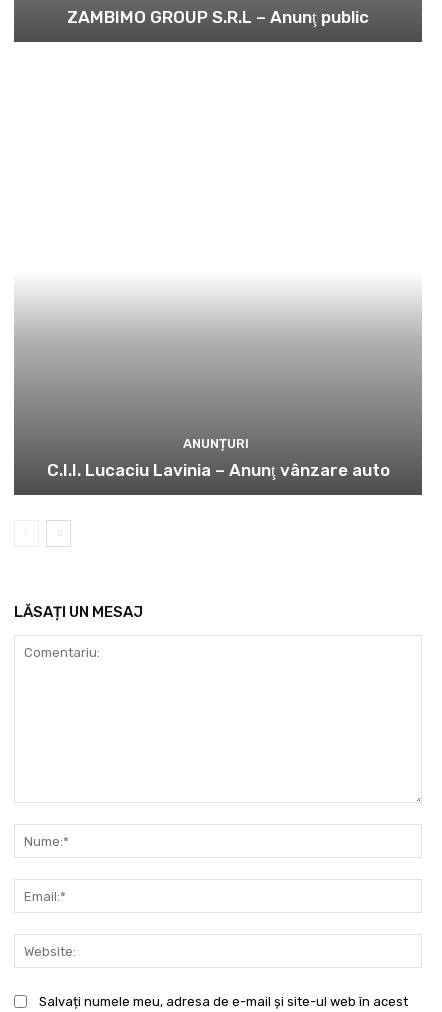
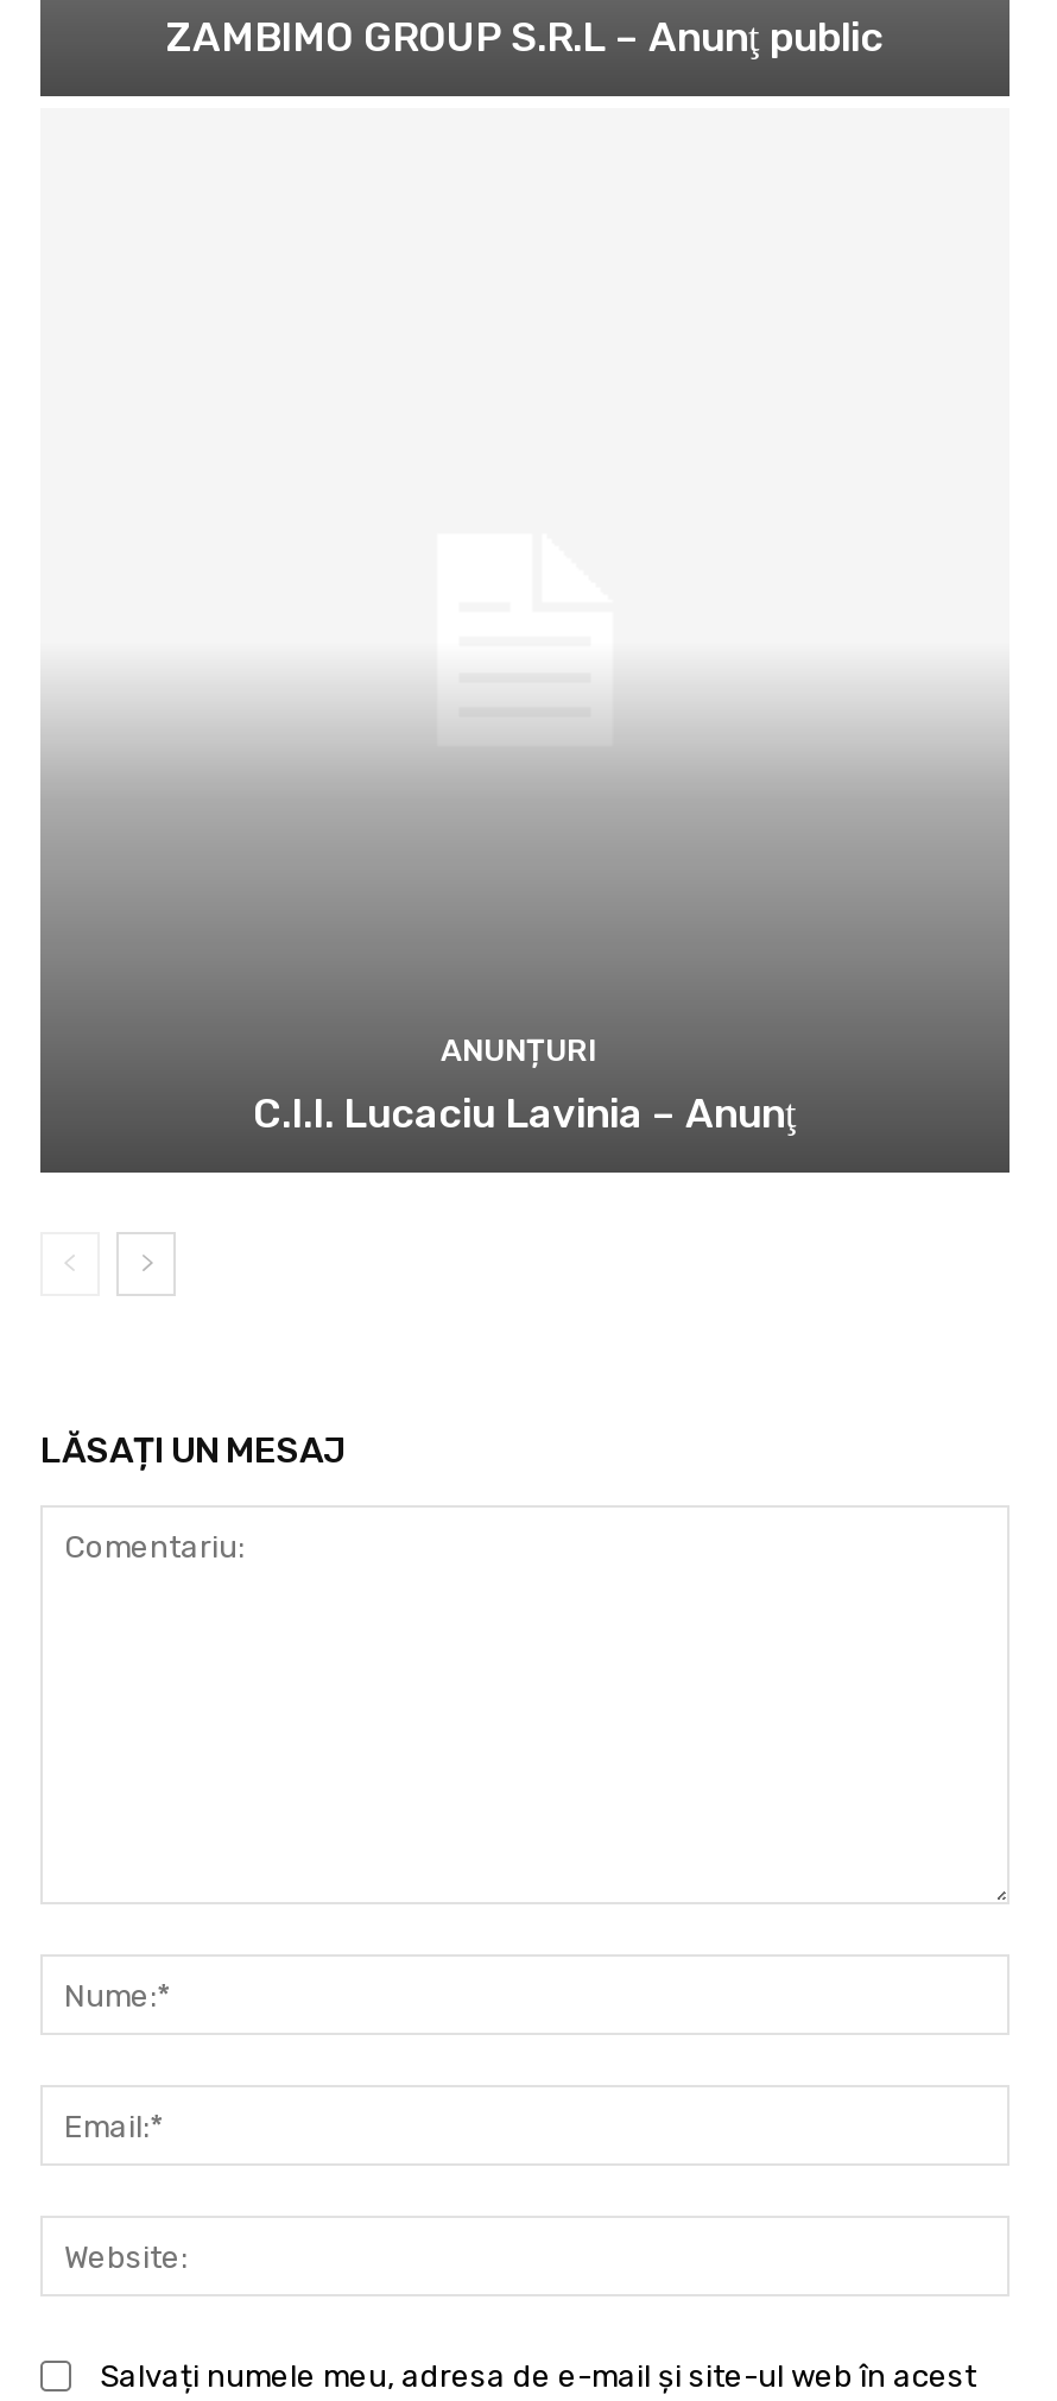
[46,460,389,480] C.I.I. Lucaciu Lavinia – Anunţ vânzare auto -> [253,1090,797,1138] C.I.I. Lucaciu Lavinia – Anunţ

